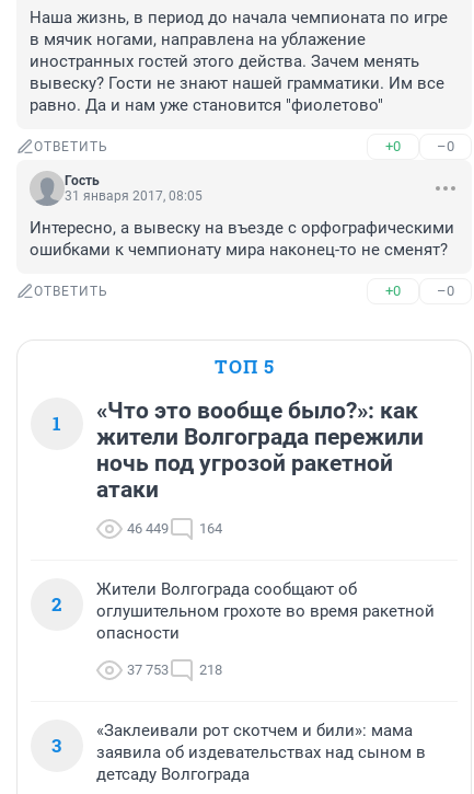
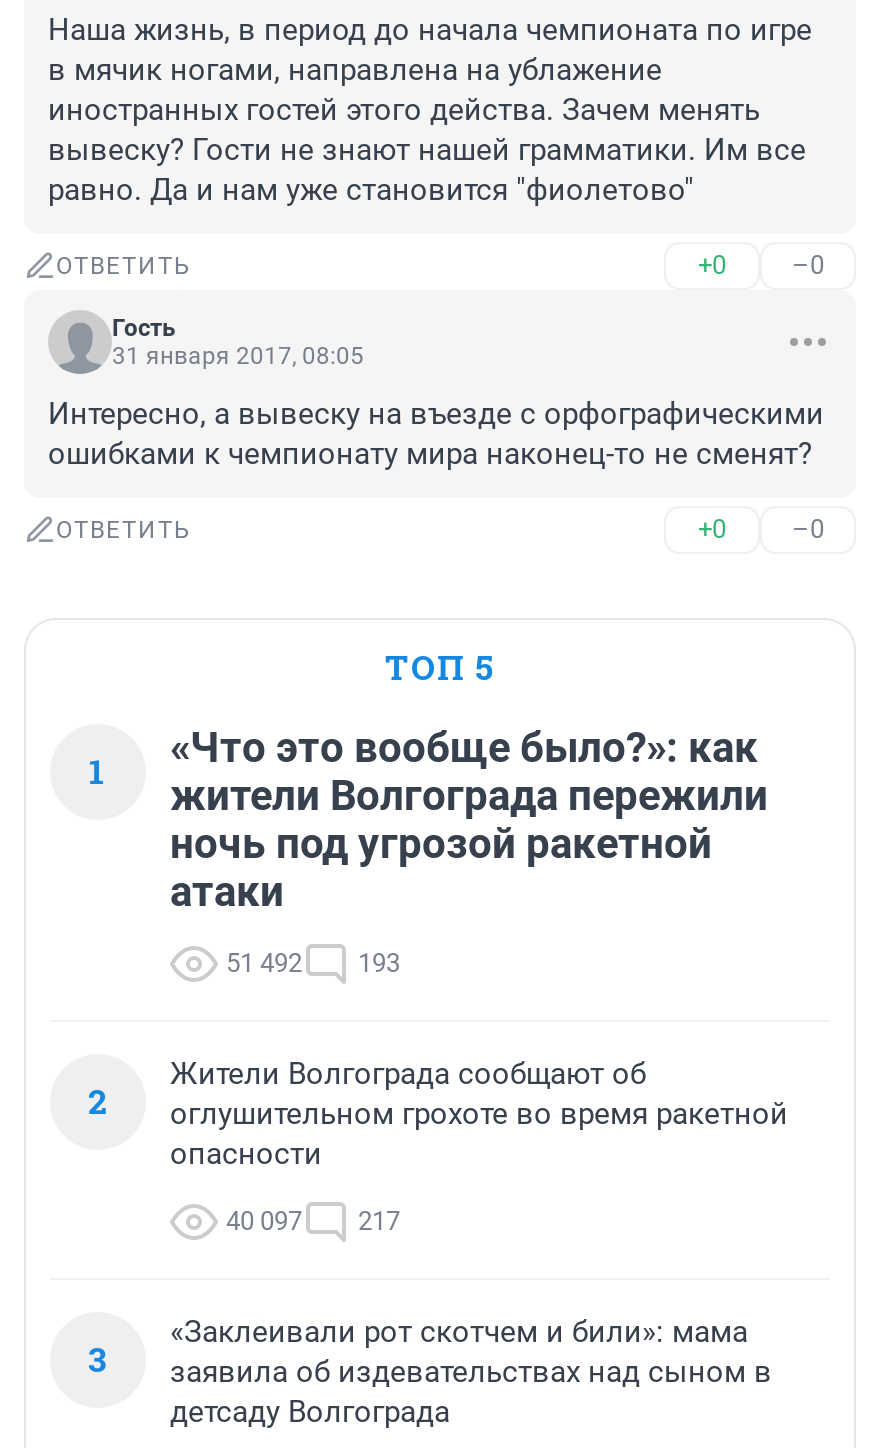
[127,520,169,537] 46 449 -> [226,948,302,978] 51 492
[199,520,222,537] 164 -> [358,948,400,978] 193
[127,662,169,678] 37 753 -> [226,1206,302,1236] 40 097
[199,662,222,678] 218 -> [358,1206,400,1236] 217

